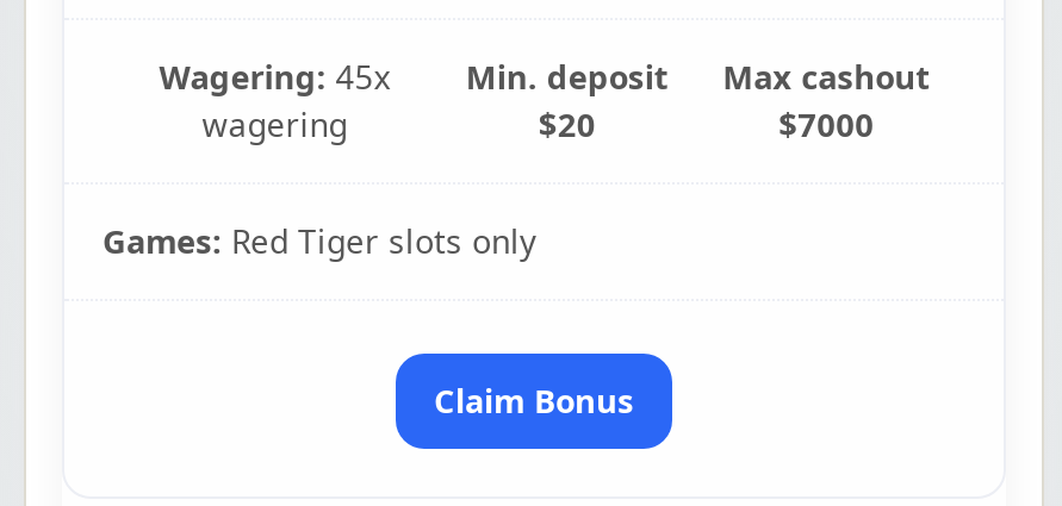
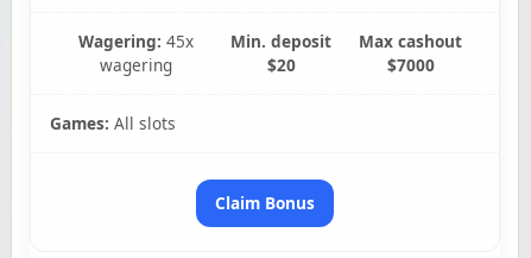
[103,217,536,263] Games: Red Tiger slots only -> [50,112,176,134] Games: All slots

